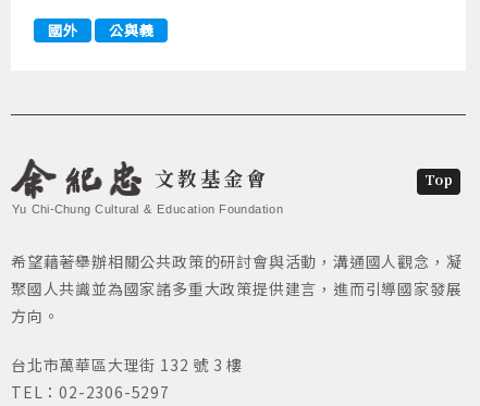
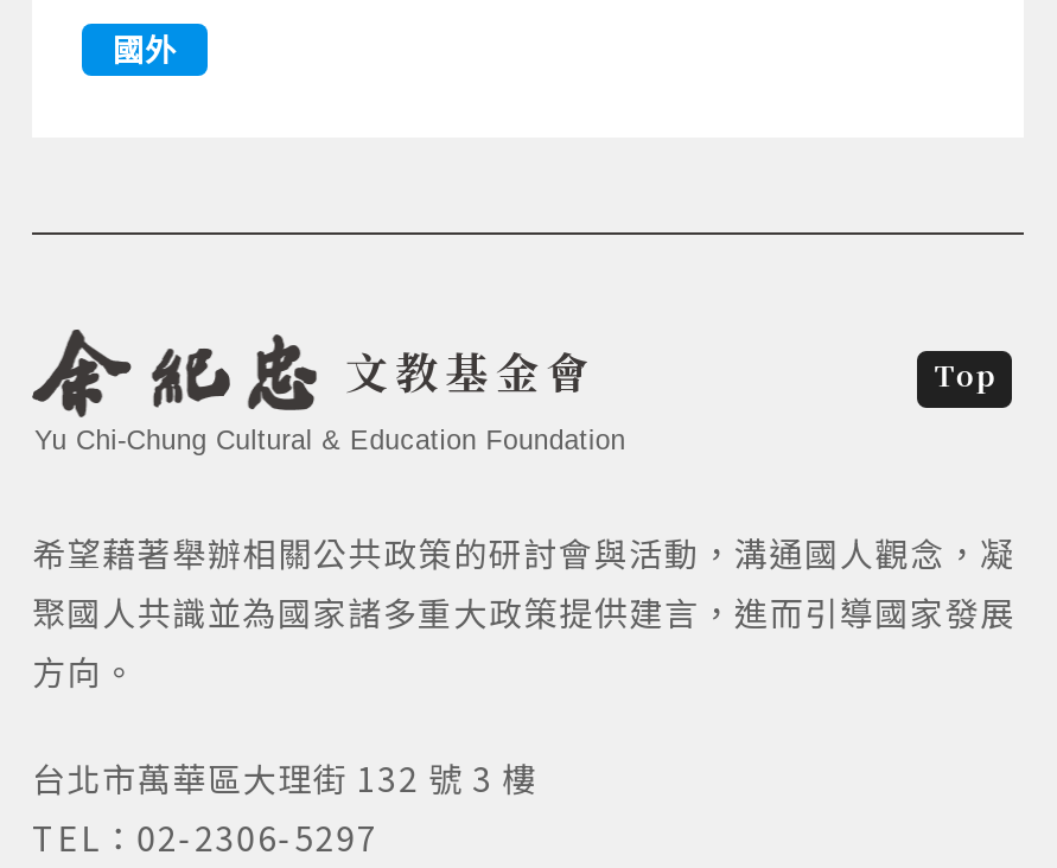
[109,19,154,40] 公與義 -> none

